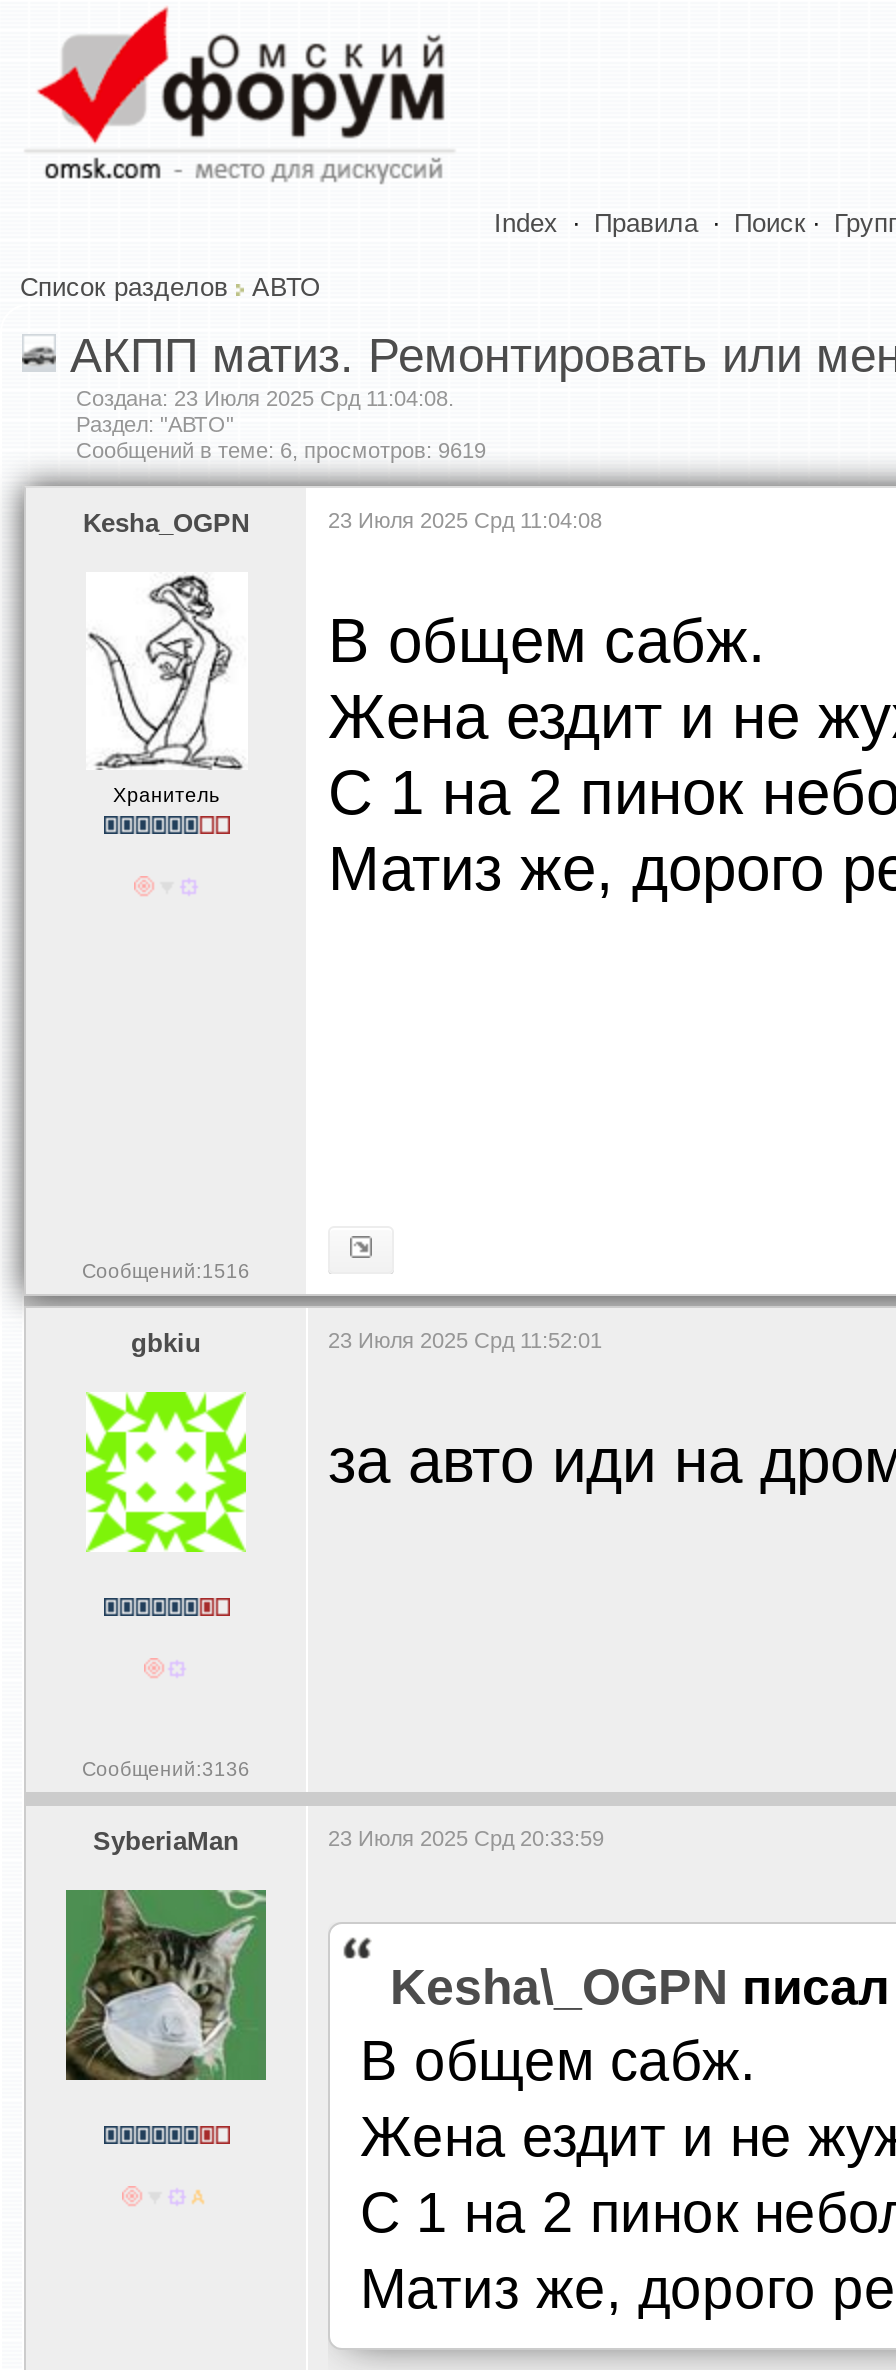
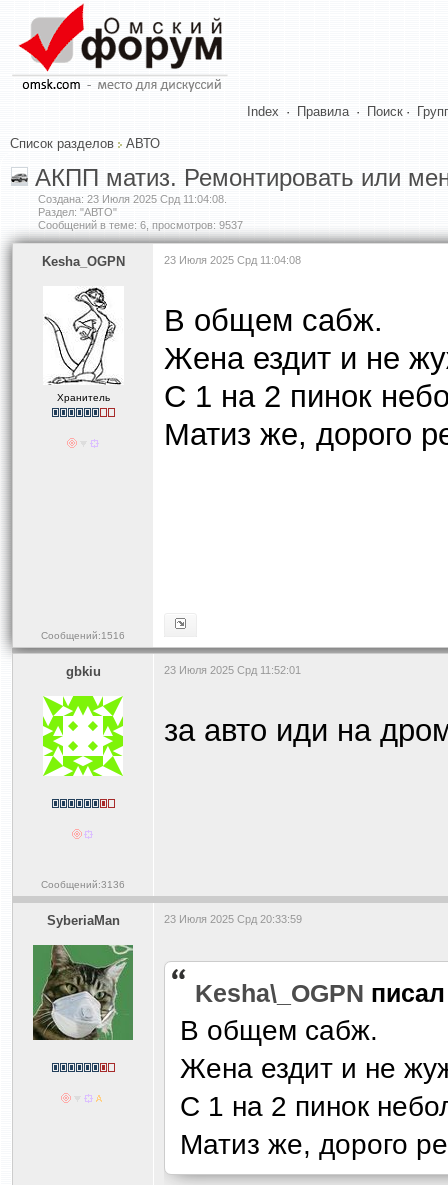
[76,438,486,462] Сообщений в теме: 6, просмотров: 9619 -> [38,219,243,231] Сообщений в теме: 6, просмотров: 9537

